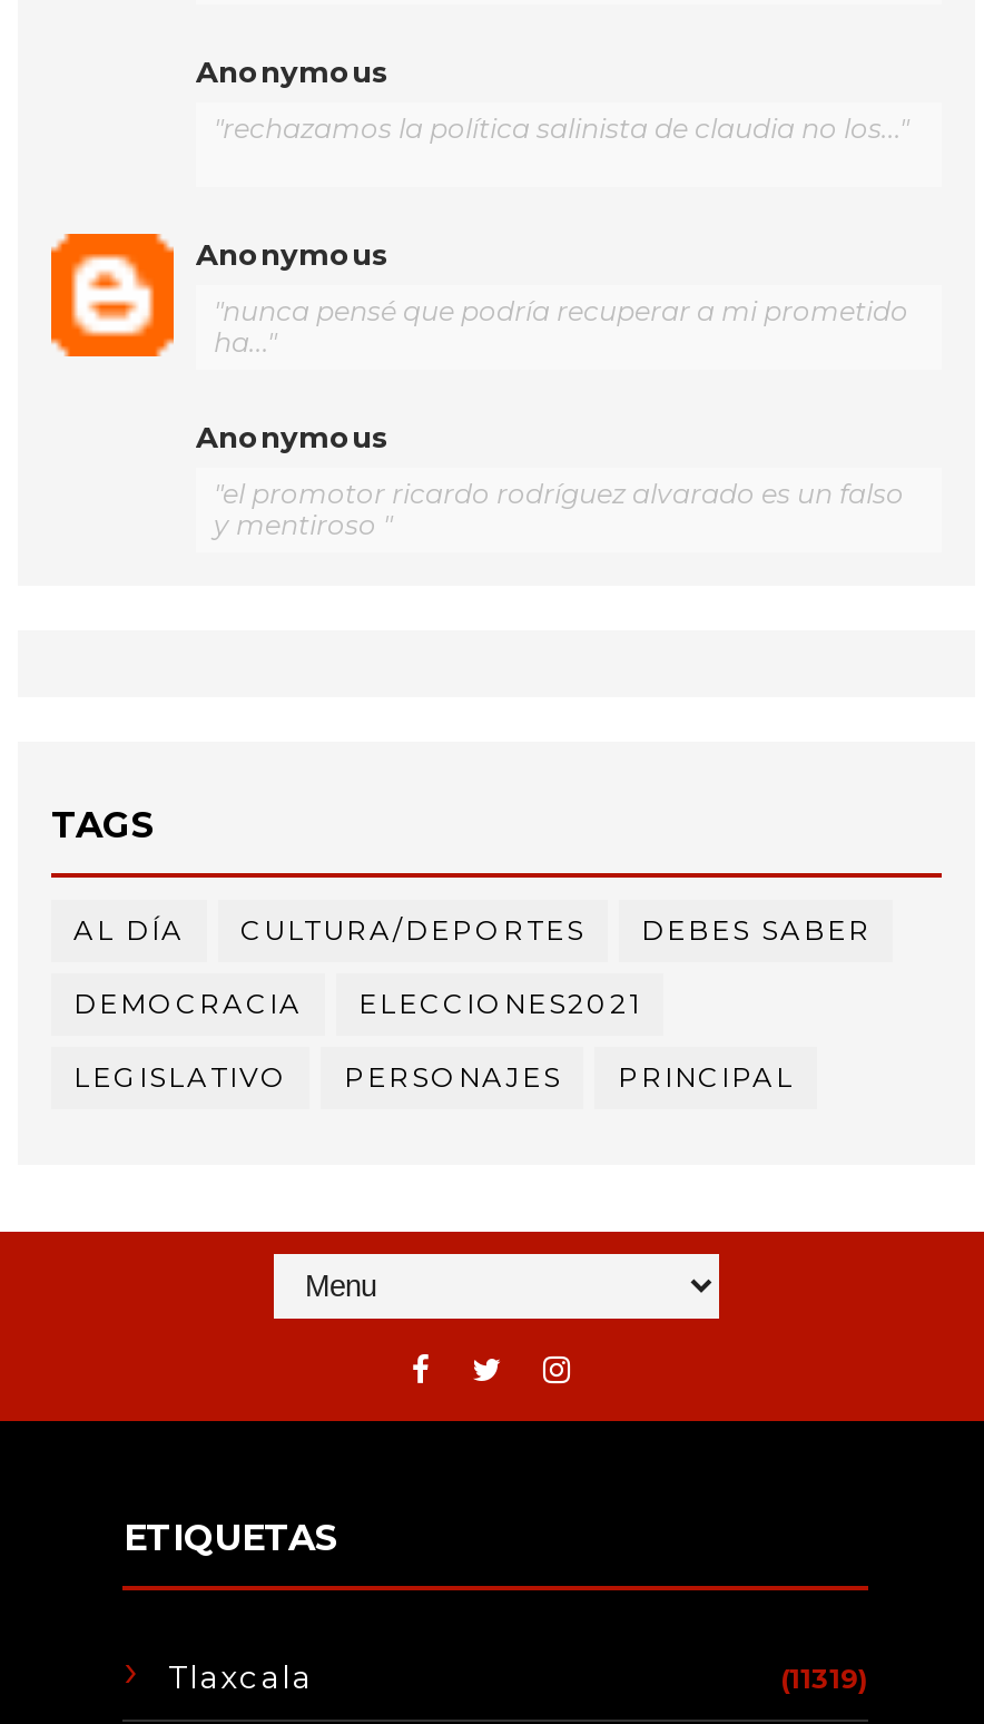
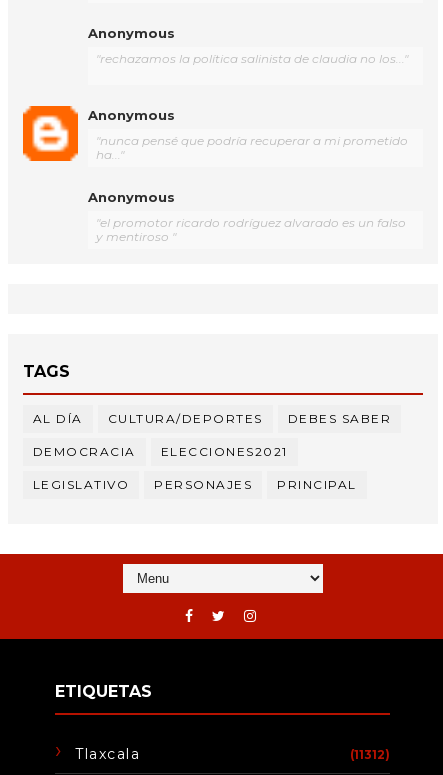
[780,1662,869,1696] (11319) -> [350,747,390,762] (11312)

